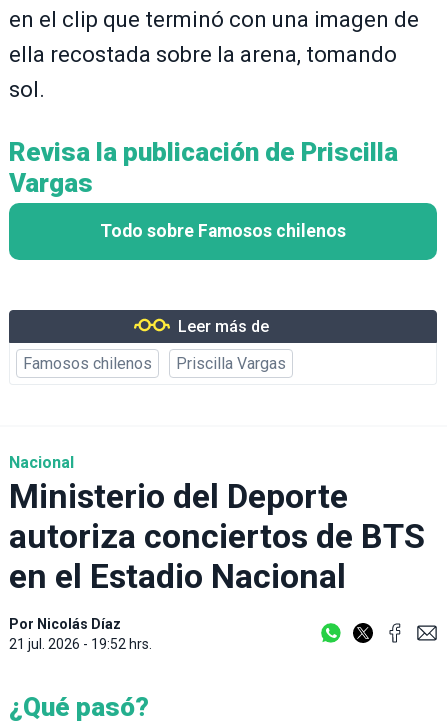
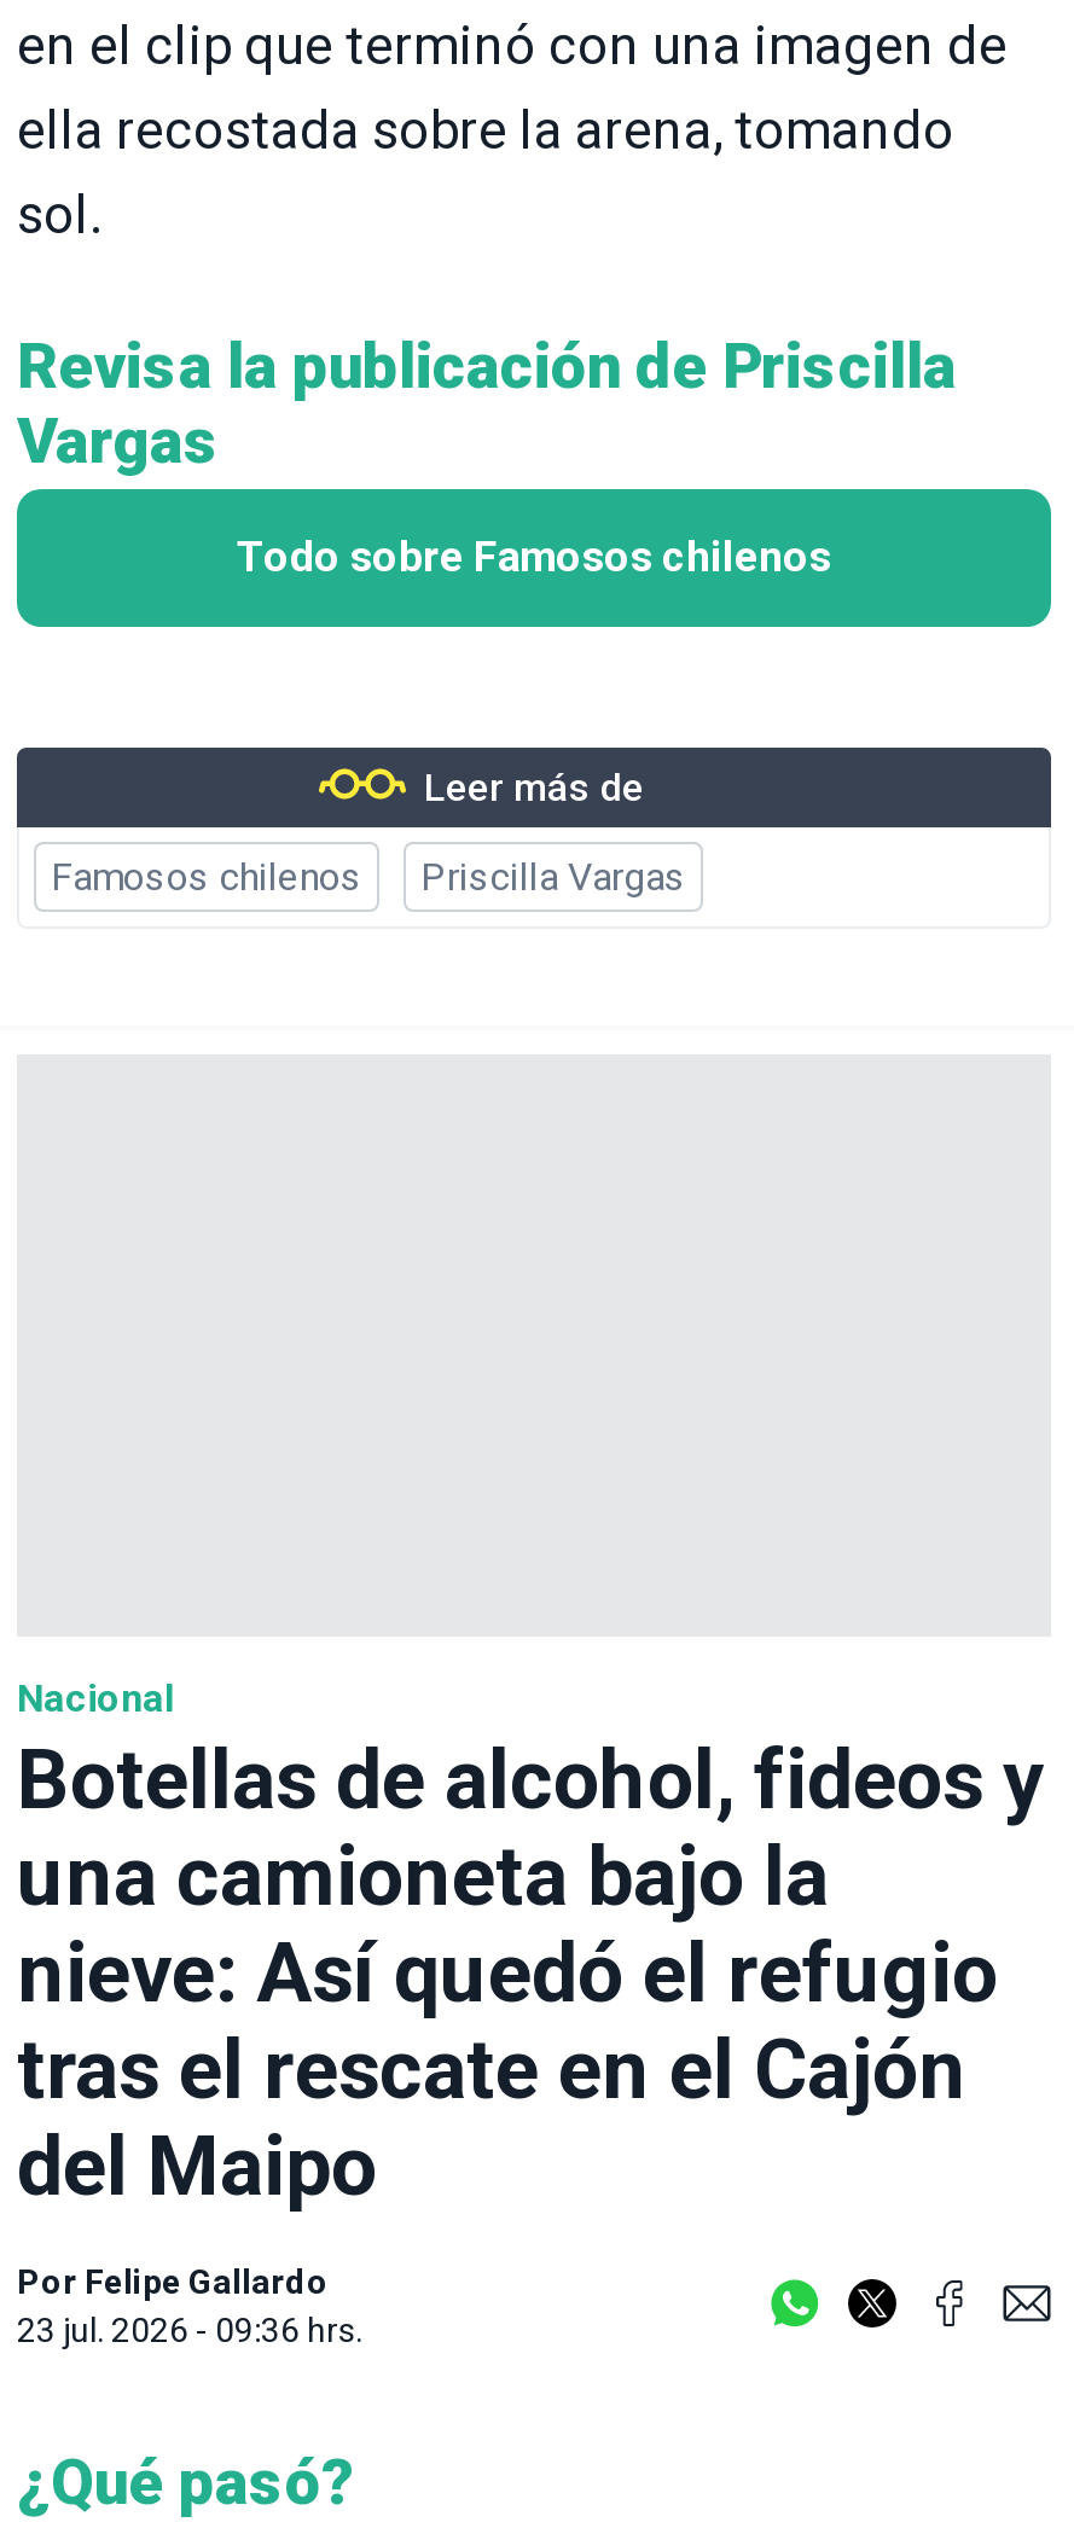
[9,476,425,596] Ministerio del Deporte | autoriza conciertos de BTS | en el Estadio Nacional -> [17,1730,1044,2213] Botellas de alcohol, fideos y | una camioneta bajo la | nieve: Así quedó el refugio | tras el rescate en el Cajón | del Maipo
[9,616,152,652] Por Nicolás Díaz | 21 jul. 2026 - 19:52 hrs. -> [17,2262,362,2349] Por Felipe Gallardo | 23 jul. 2026 - 09:36 hrs.

